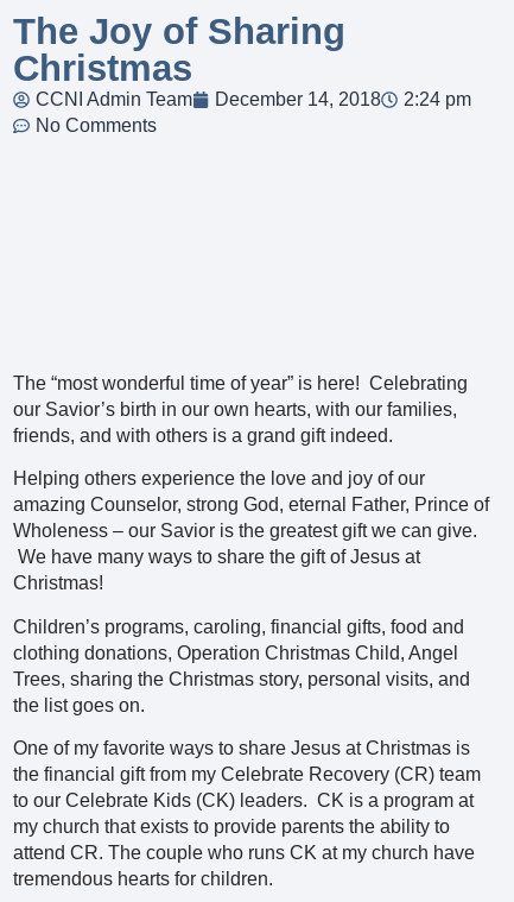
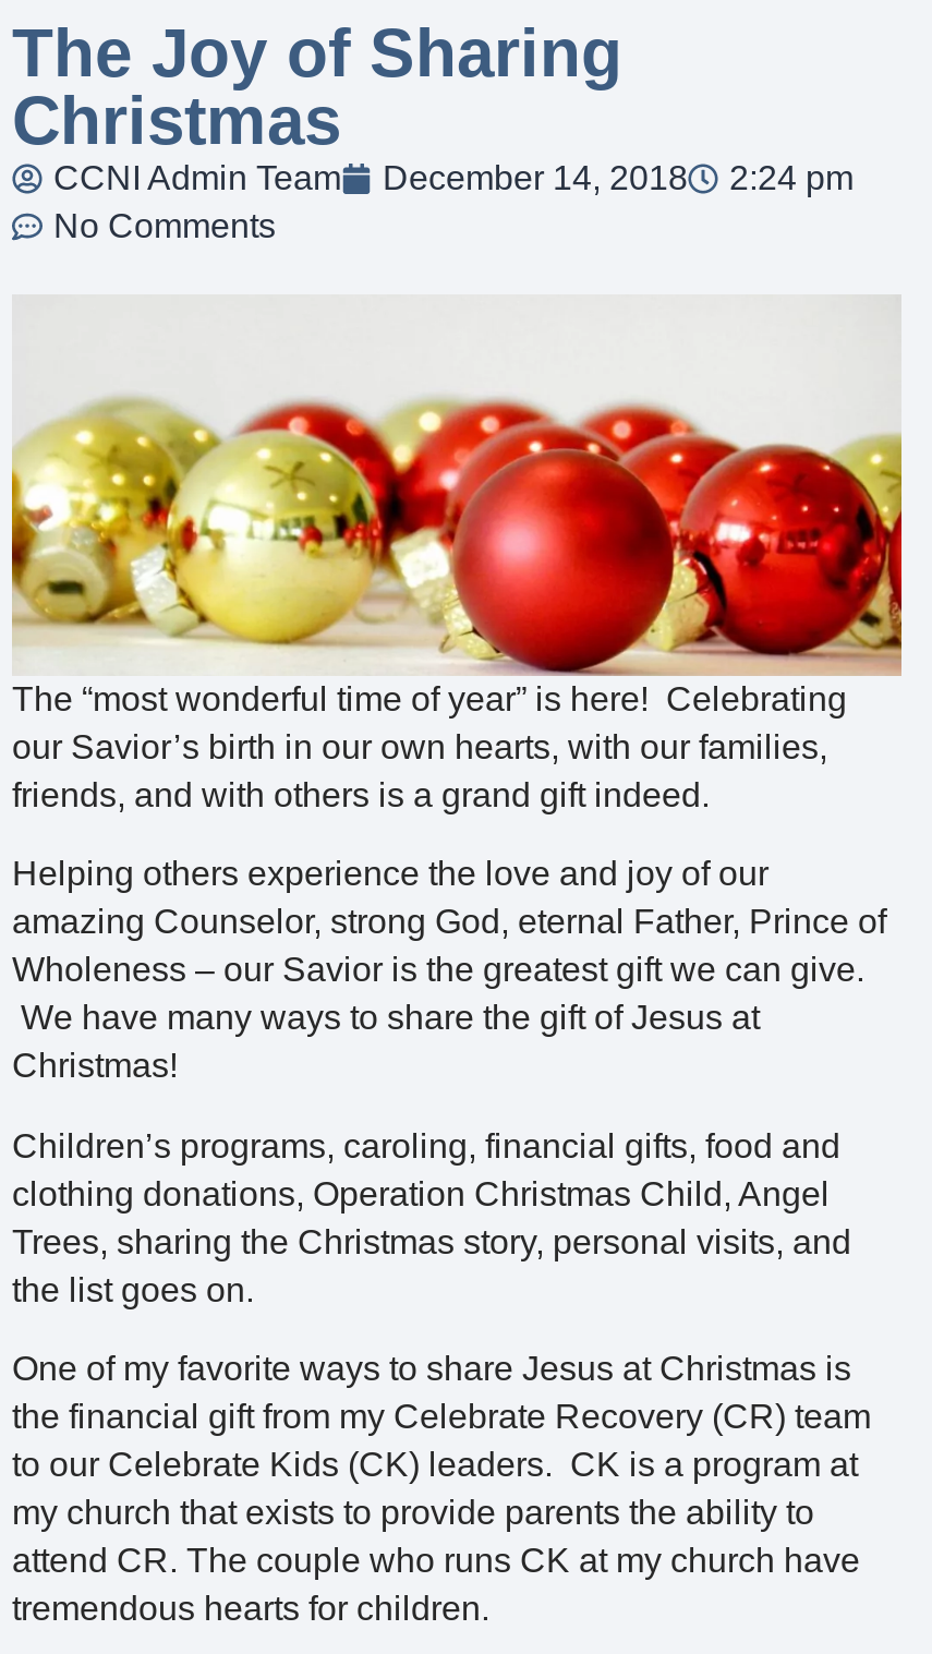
none -> [10,393,904,676] [image]

